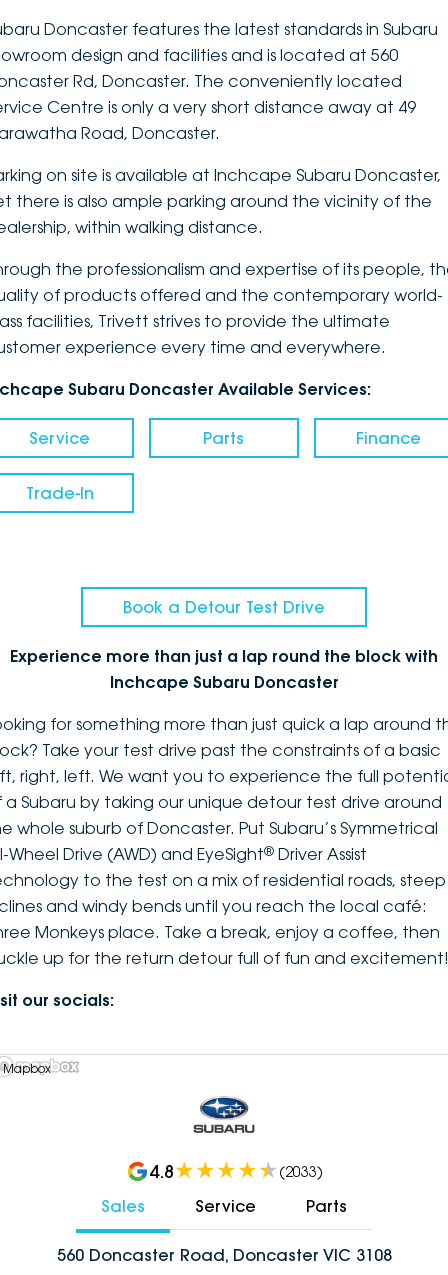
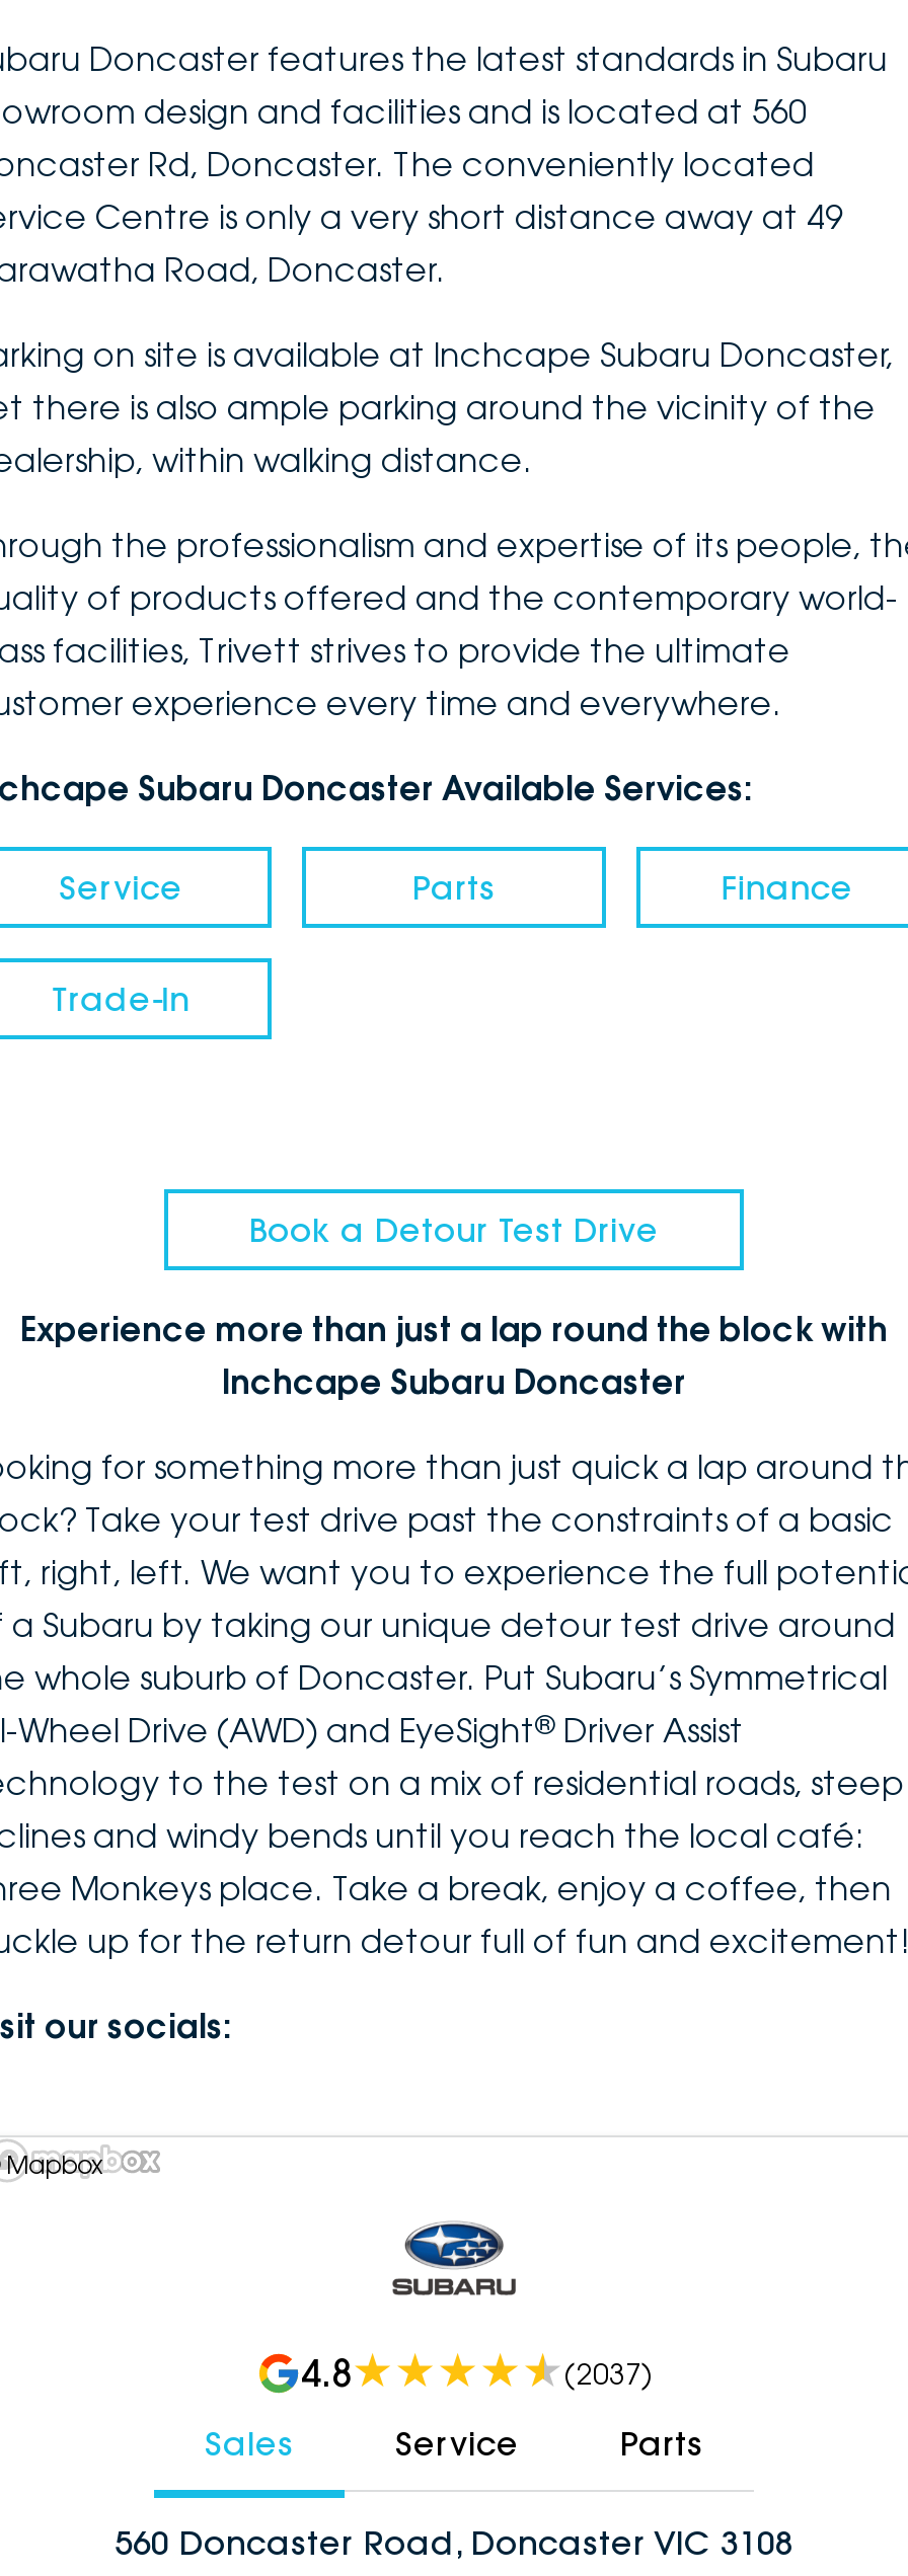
[278,1163,322,1180] (2033) -> [564,2356,654,2390] (2037)

